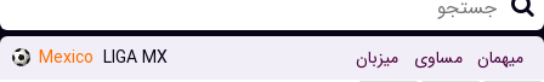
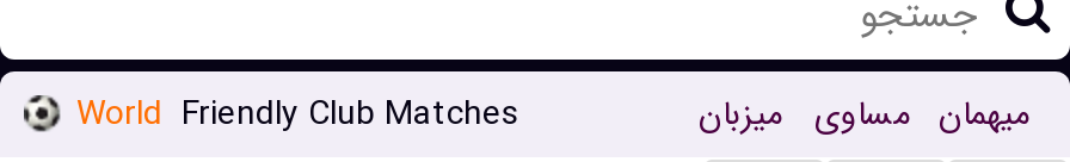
[39,45,168,71] Mexico LIGA MX -> [76,88,521,141] World Friendly Club Matches

